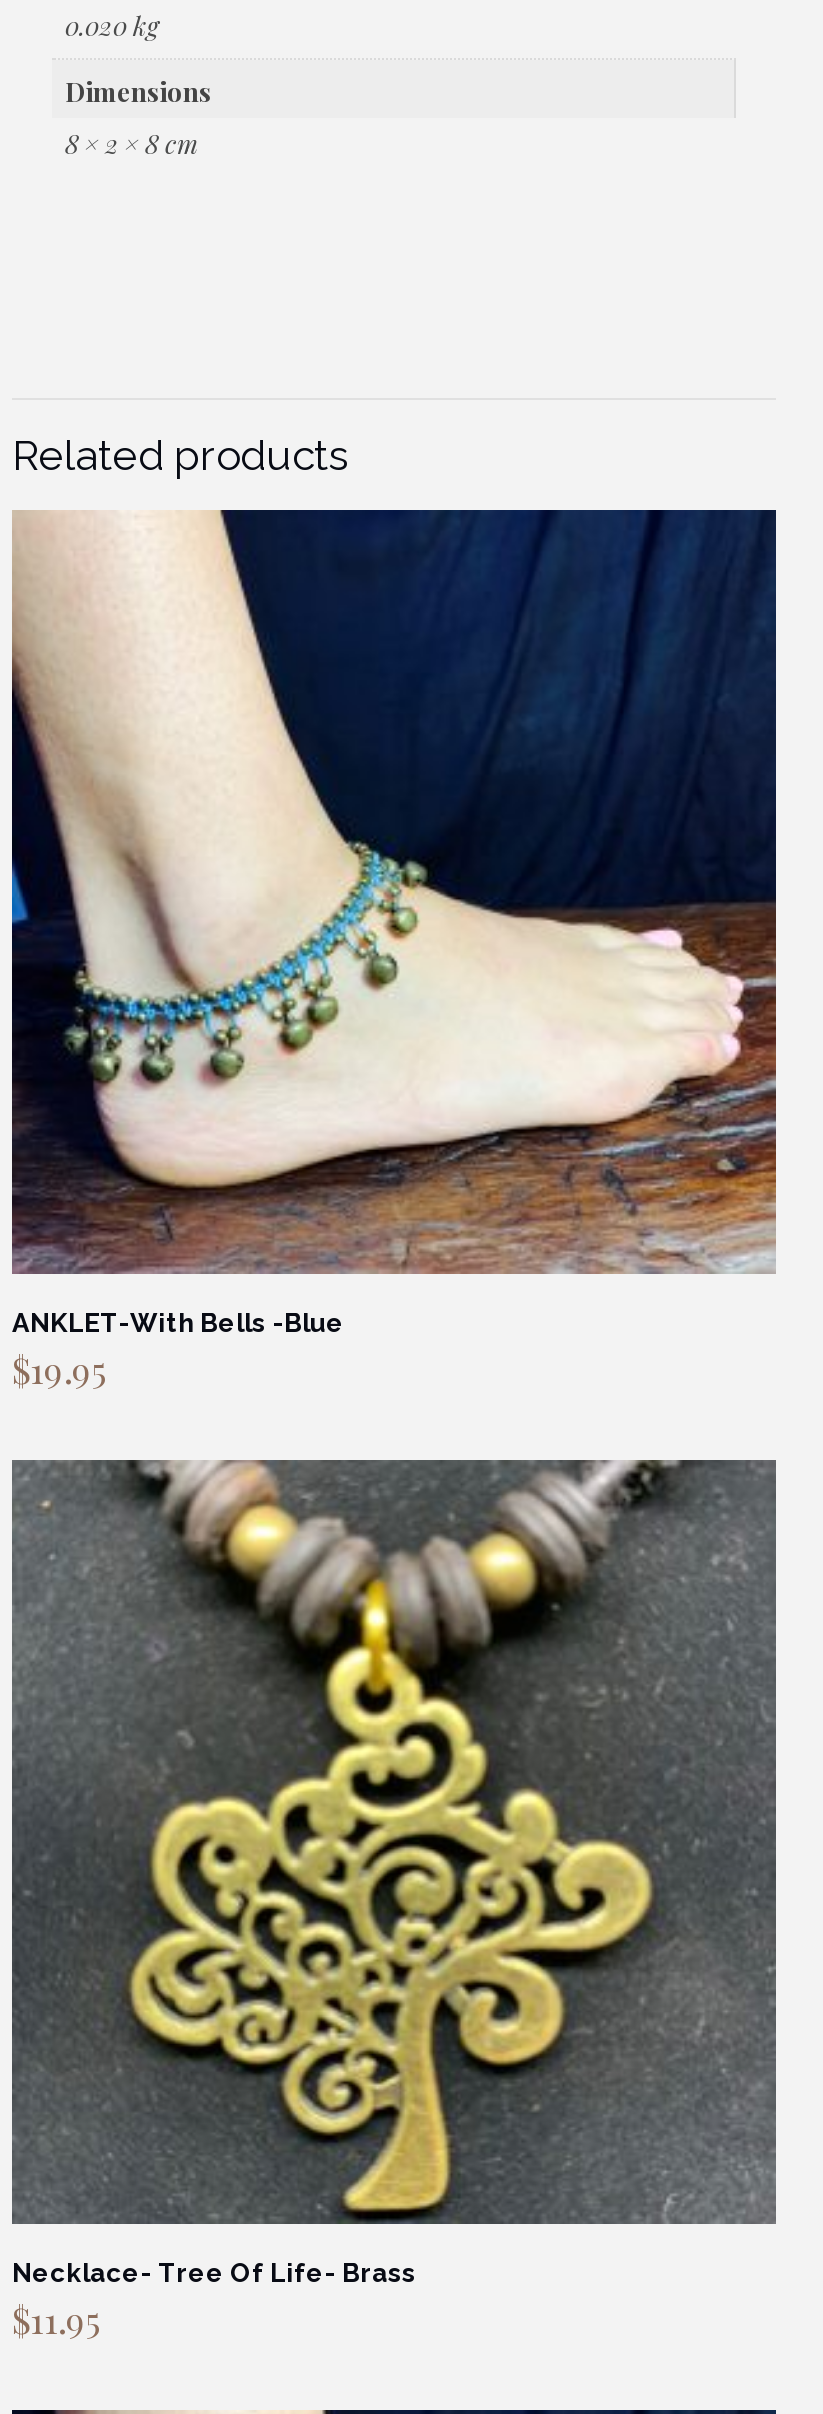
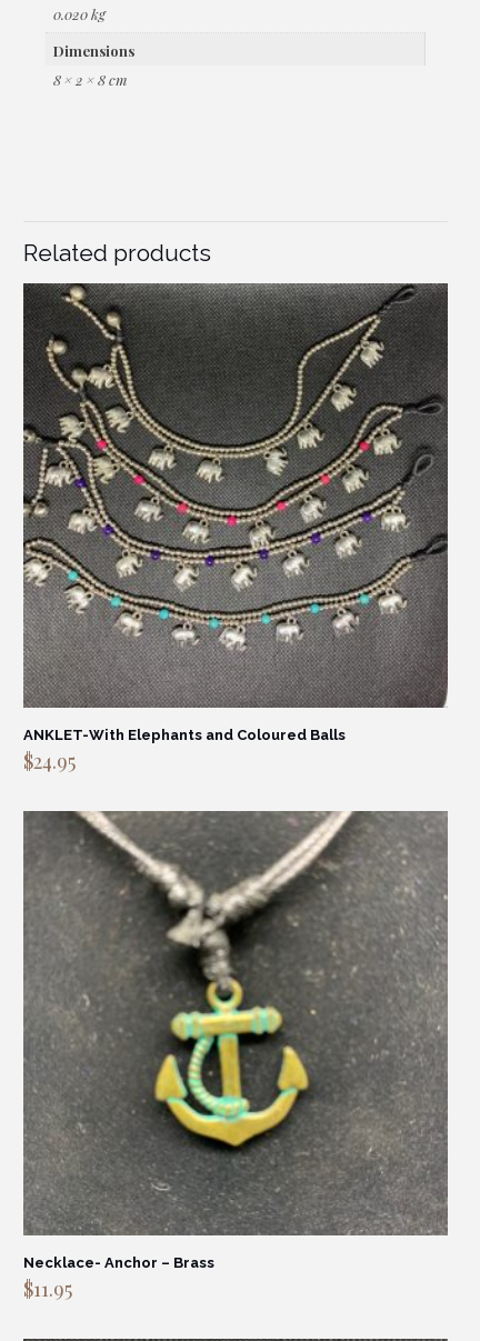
[10,508,776,1395] [image] | ANKLET-With Bells -Blue | $19.95 -> [22,282,448,775] [image] | ANKLET-With Elephants and Coloured Balls | $24.95
[12,1458,776,2289] [image] | Necklace- Tree Of Life- Brass -> [23,811,448,1271] [image] | Necklace- Anchor – Brass

